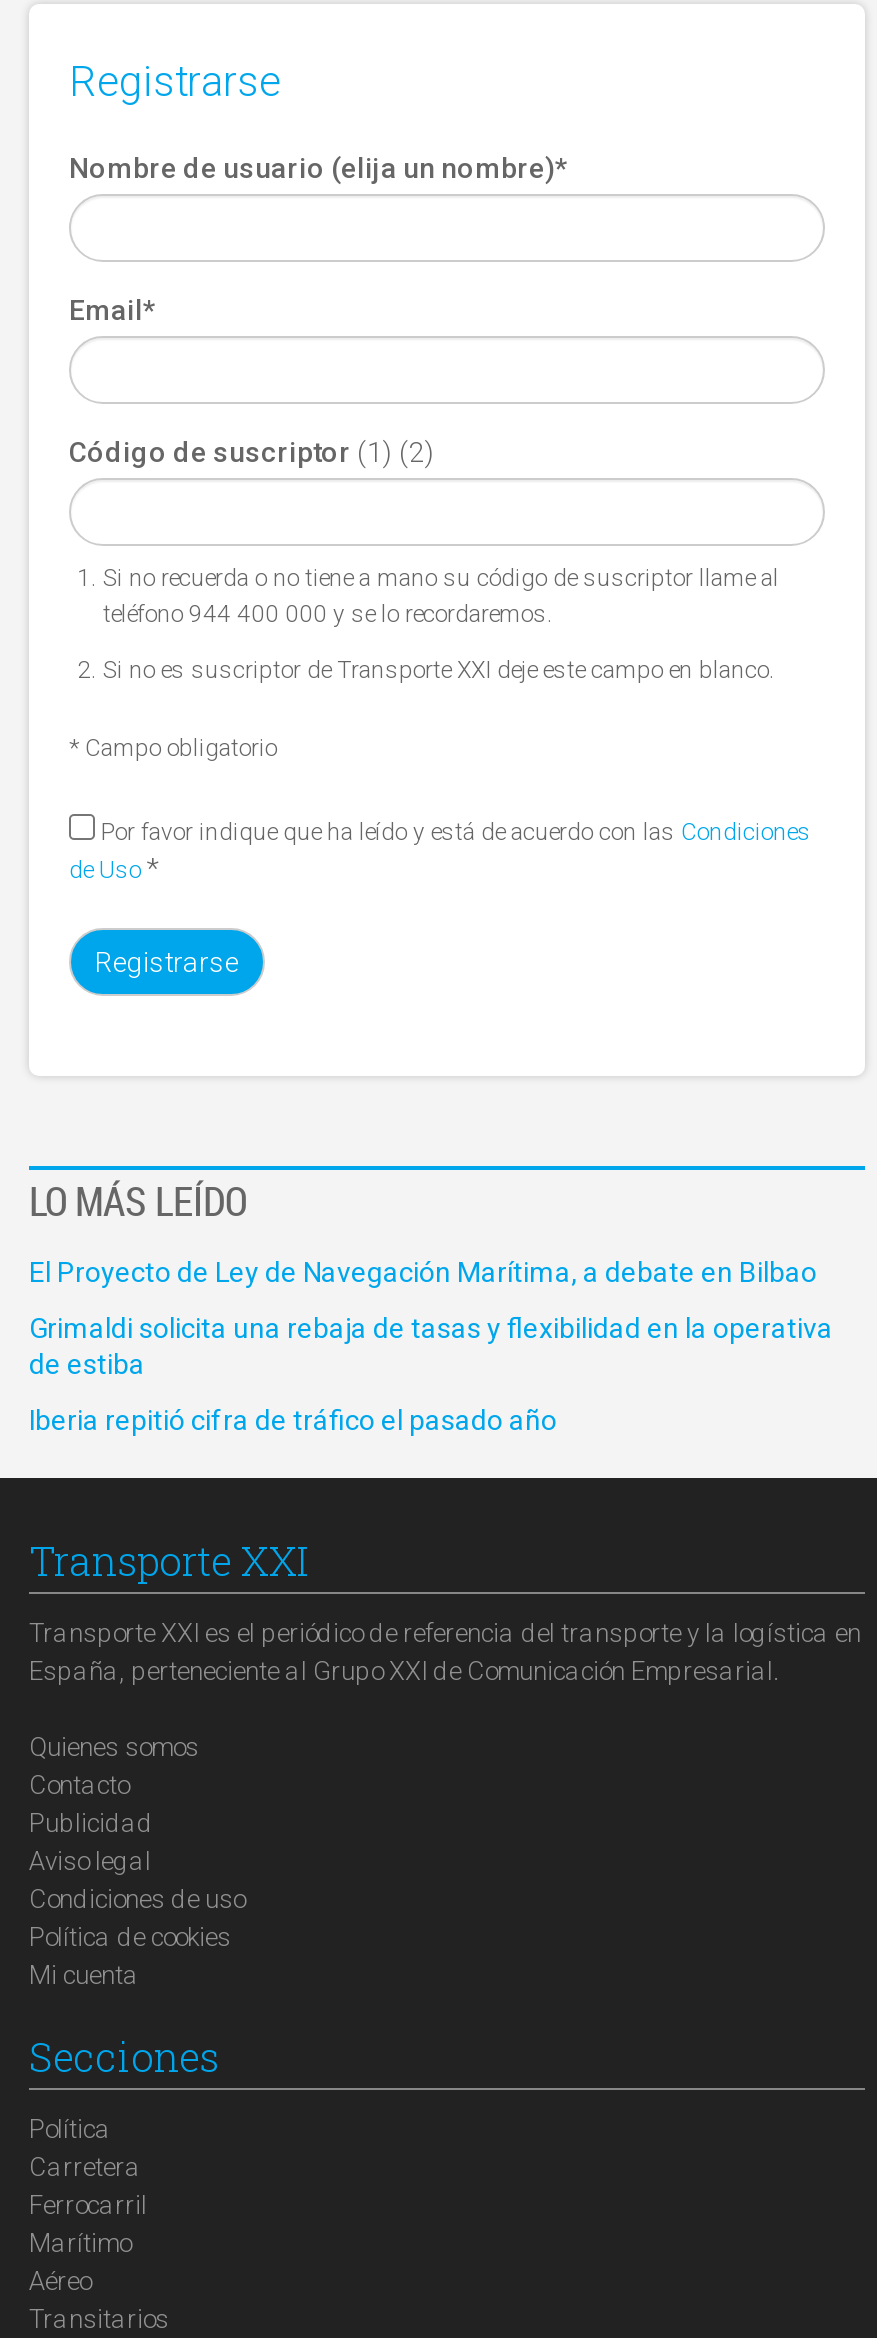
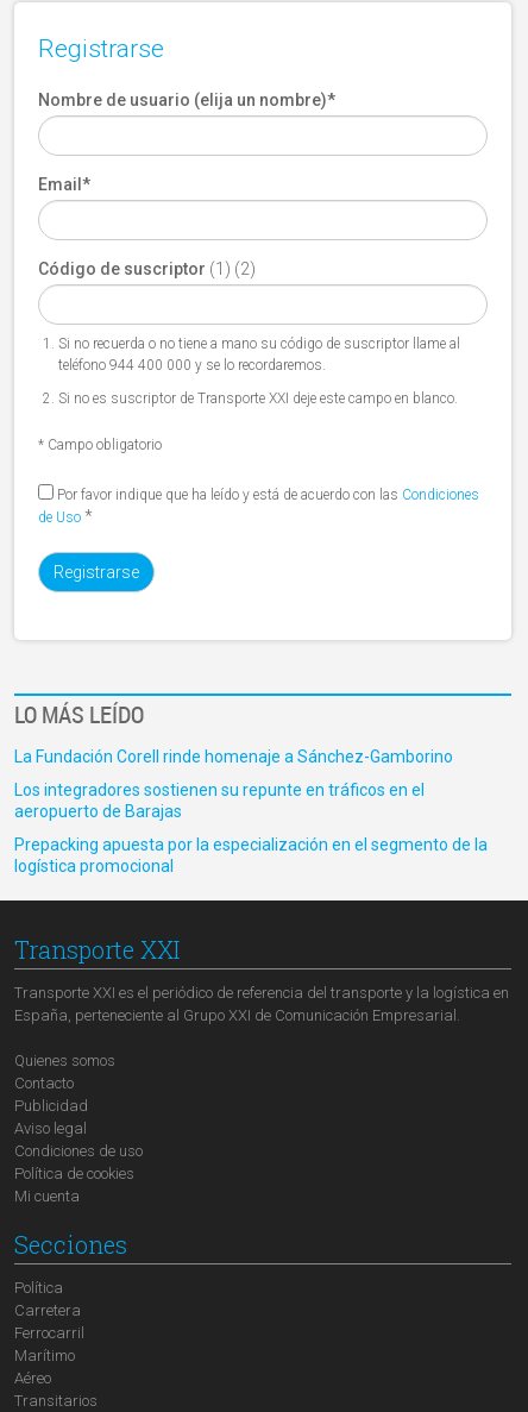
[29,1255,817,1287] El Proyecto de Ley de Navegación Marítima, a debate en Bilbao -> [14,746,453,765] La Fundación Corell rinde homenaje a Sánchez-Gamborino
[29,1311,833,1379] Grimaldi solicita una rebaja de tasas y flexibilidad en la operativa | de estiba -> [14,780,425,820] Los integradores sostienen su repunte en tráficos en el | aeropuerto de Barajas
[29,1403,557,1435] Iberia repitió cifra de tráfico el pasado año -> [14,834,488,875] Prepacking apuesta por la especialización en el segmento de la | logística promocional

